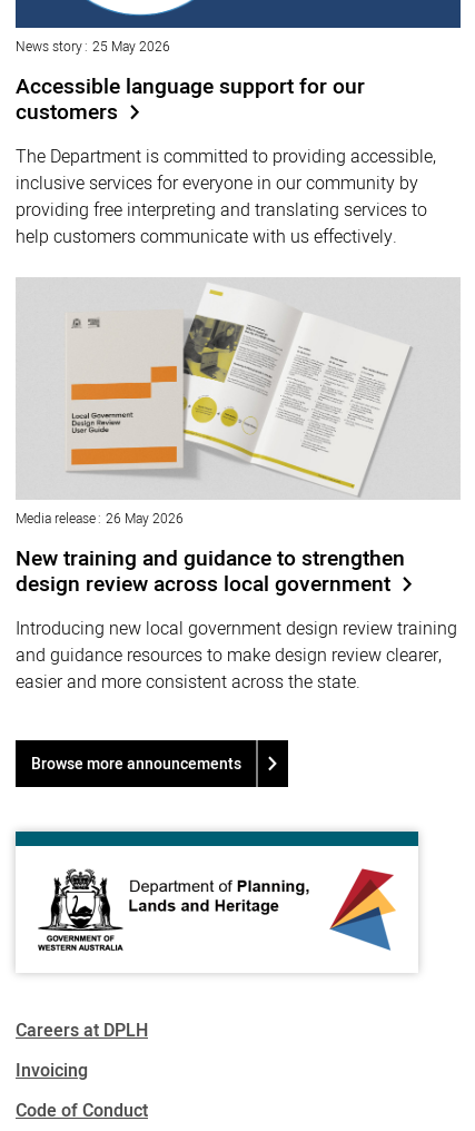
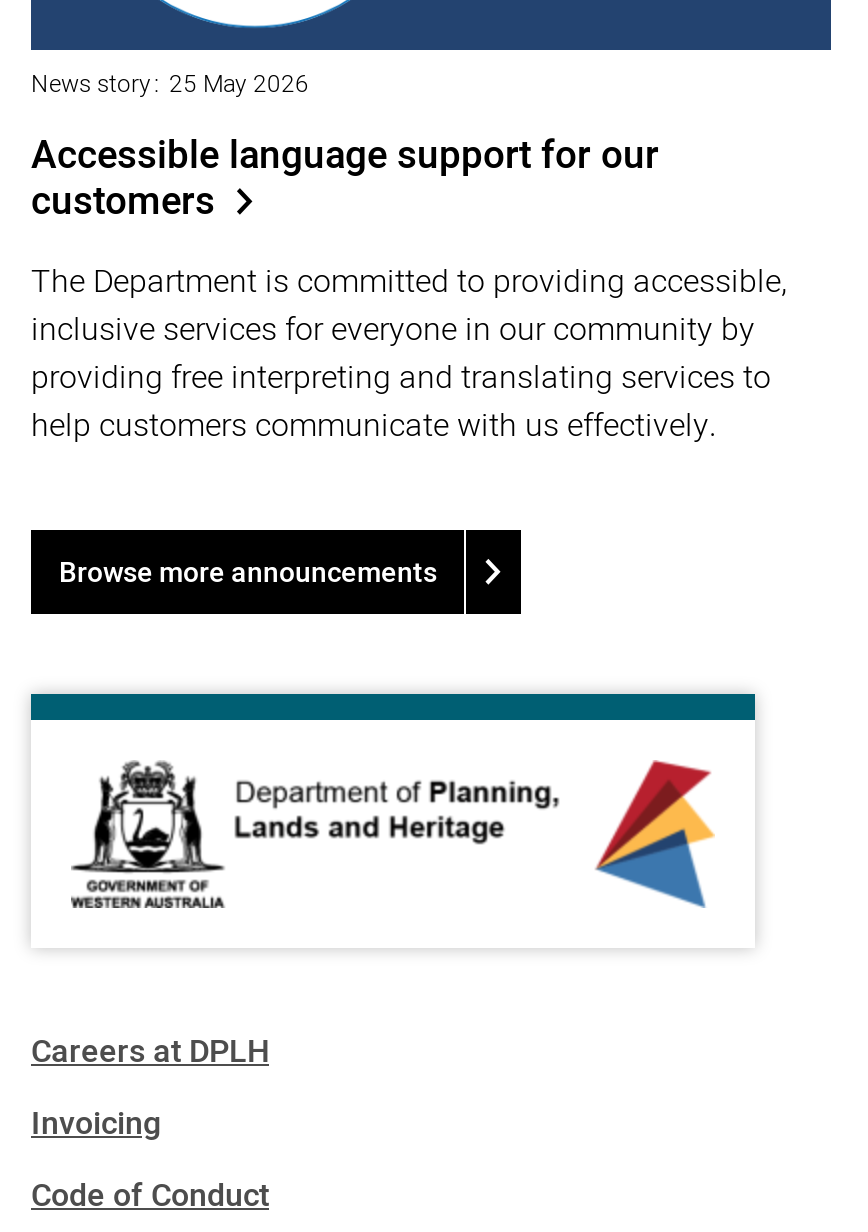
[16,278,459,696] [image] | Media release 26 May 2026 | New training and guidance to strengthen | design review across local government | Introducing new local government design review training | and guidance resources to make design review clearer, | easier and more consistent across the state. -> none

